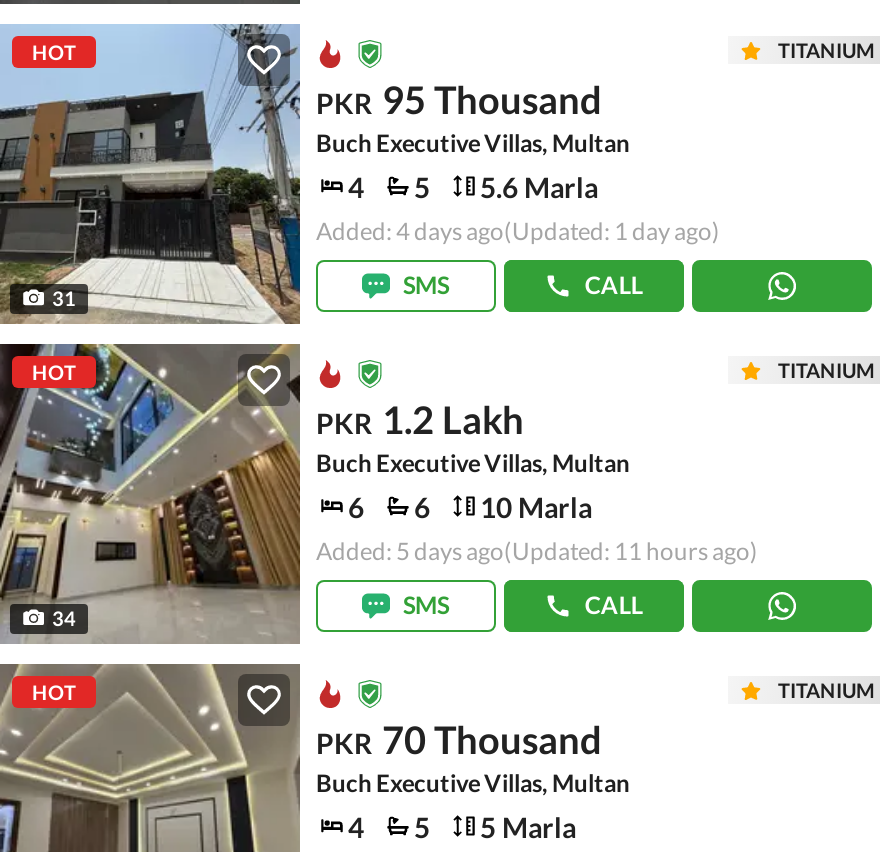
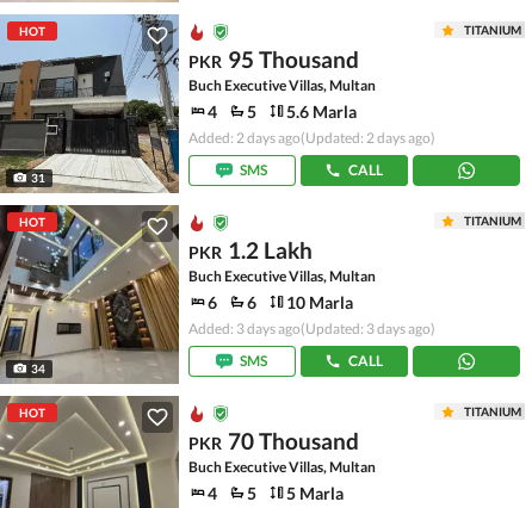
[316,215,720,245] Added: 4 days ago(Updated: 1 day ago) -> [188,128,435,146] Added: 2 days ago(Updated: 2 days ago)
[316,535,758,565] Added: 5 days ago(Updated: 11 hours ago) -> [188,319,435,337] Added: 3 days ago(Updated: 3 days ago)

